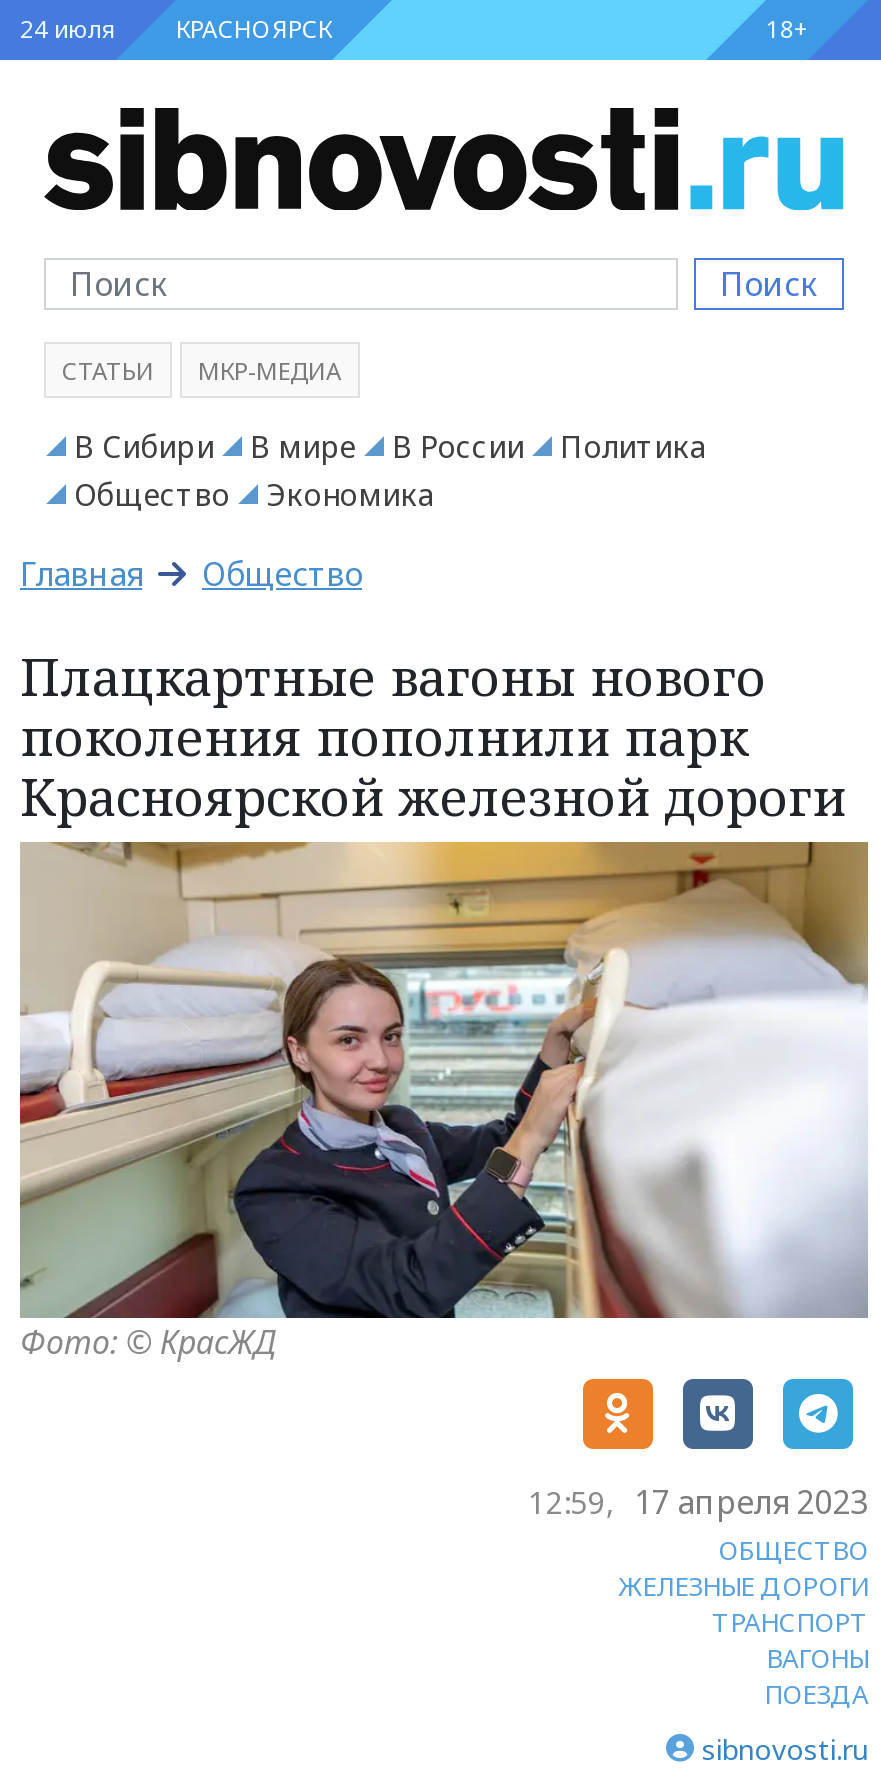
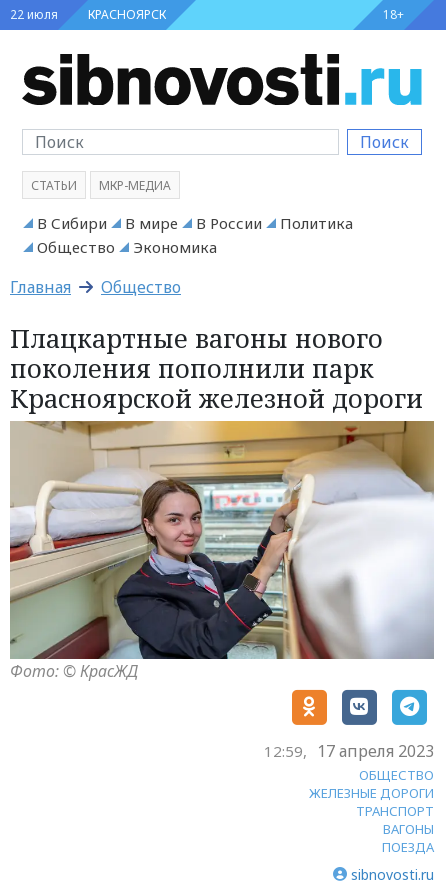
[20,12,332,46] 24 июля КРАСНОЯРСК -> [10,6,166,23] 22 июля КРАСНОЯРСК

